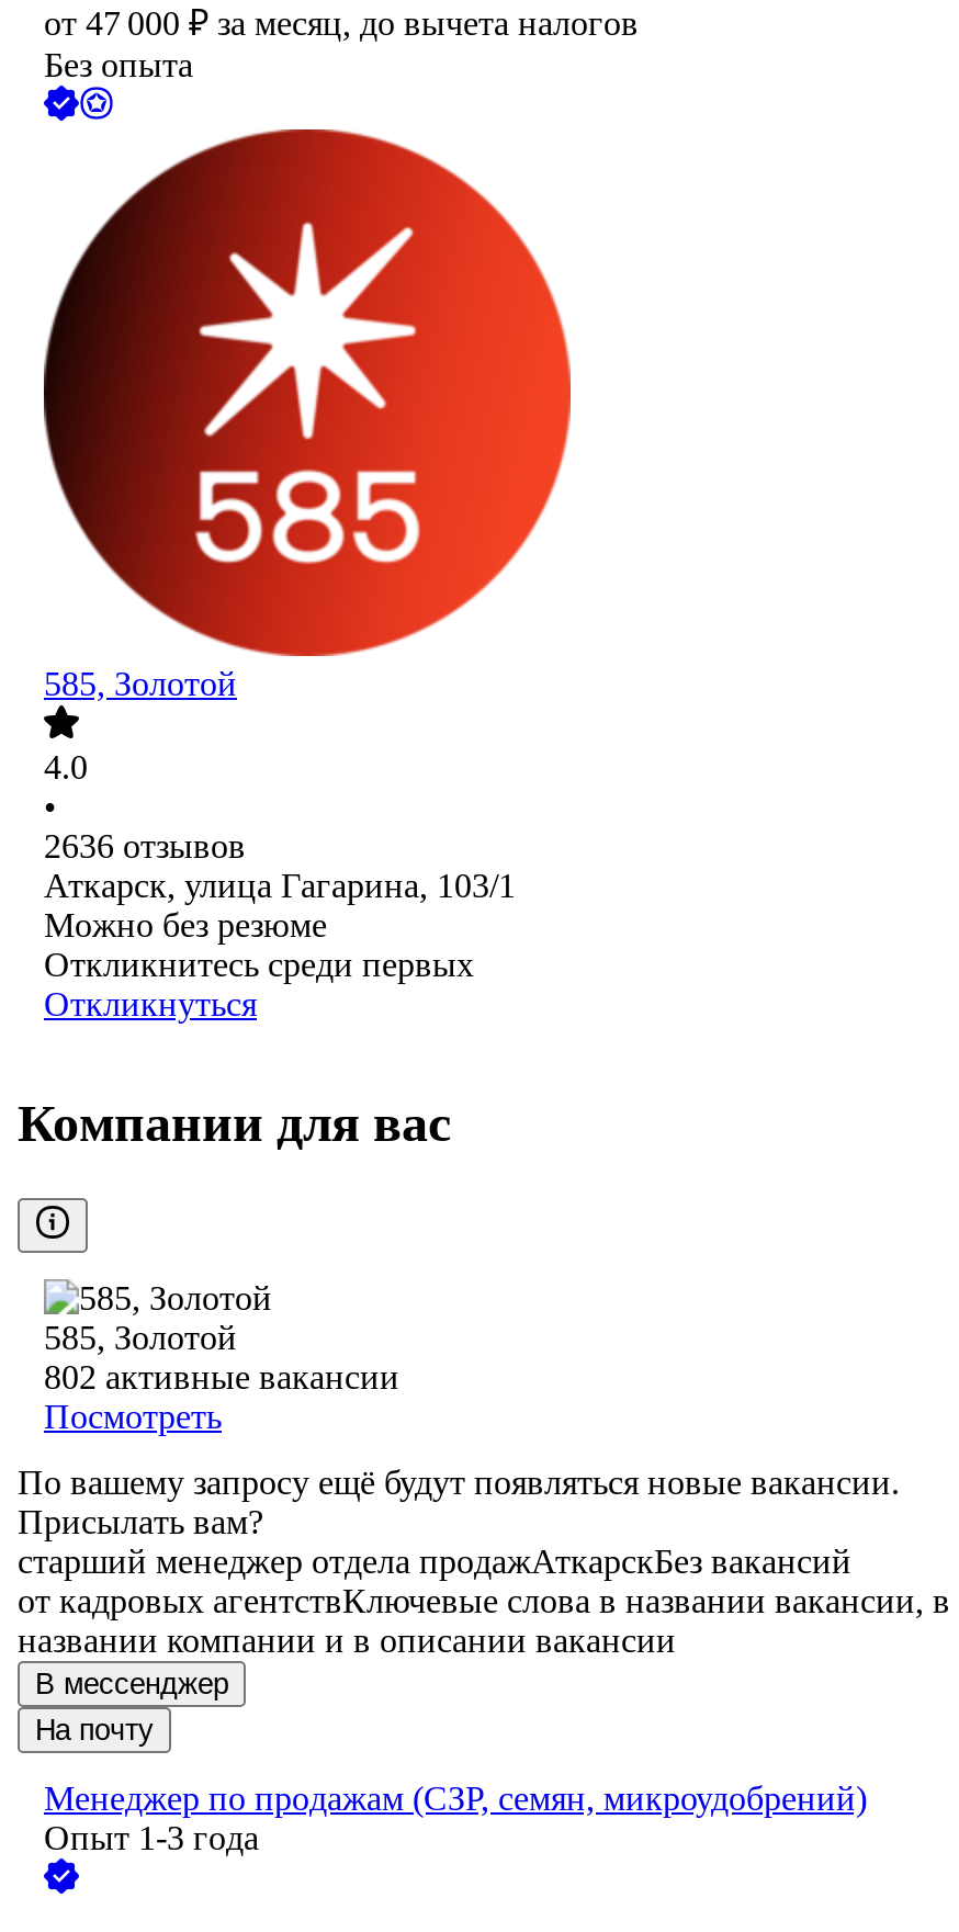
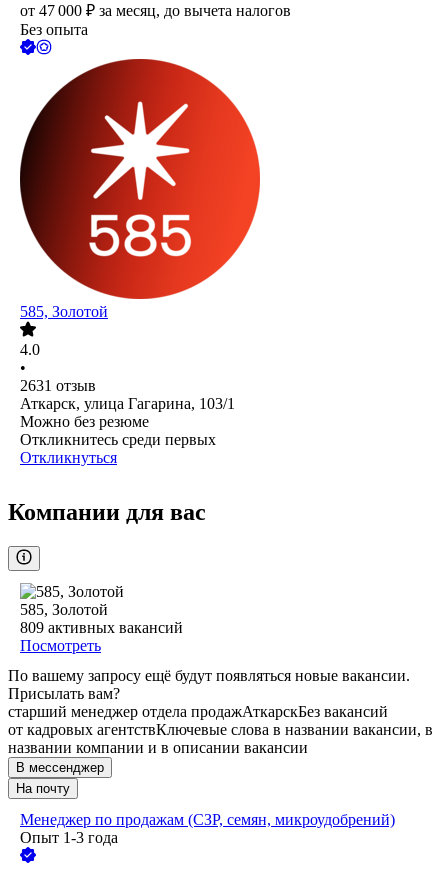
[44,828,246,866] 2636 отзывов -> [20,377,96,394] 2631 отзыв
[44,1359,399,1396] 802 активные вакансии -> [20,619,183,636] 809 активных вакансий

